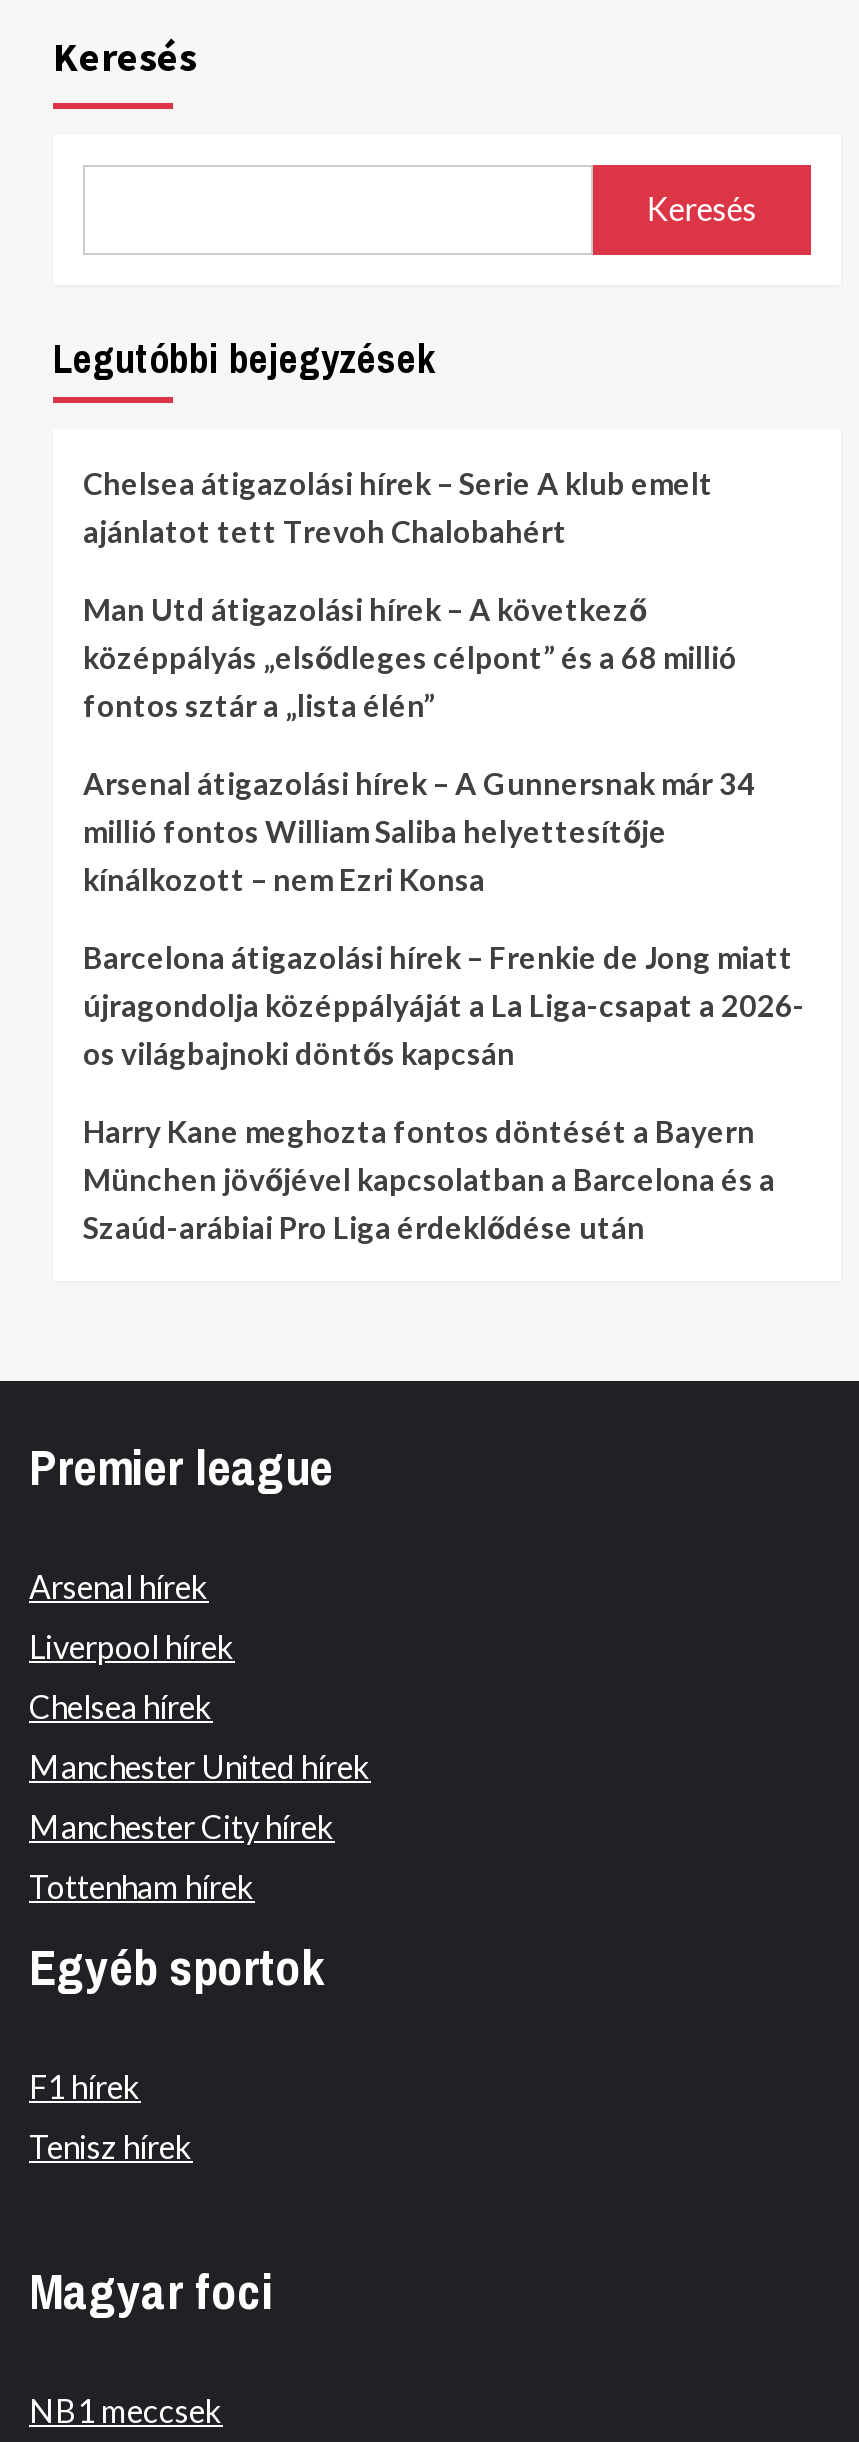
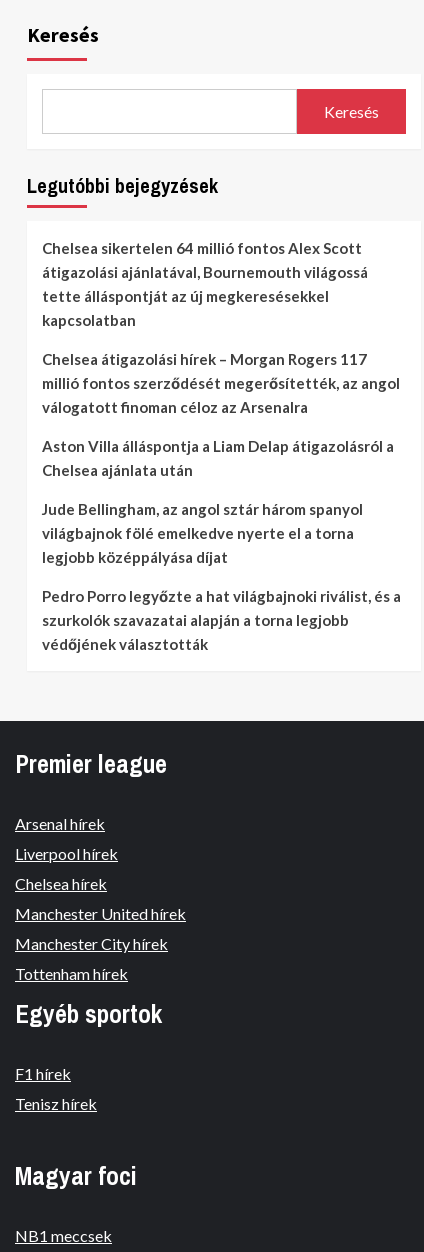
[83,465,713,549] Chelsea átigazolási hírek – Serie A klub emelt | ajánlatot tett Trevoh Chalobahért -> [42,239,368,329] Chelsea sikertelen 64 millió fontos Alex Scott | átigazolási ajánlatával, Bournemouth világossá | tette álláspontját az új megkeresésekkel | kapcsolatban
[83,591,737,723] Man Utd átigazolási hírek – A következő | középpályás „elsődleges célpont” és a 68 millió | fontos sztár a „lista élén” -> [42,350,400,416] Chelsea átigazolási hírek – Morgan Rogers 117 | millió fontos szerződését megerősítették, az angol | válogatott finoman céloz az Arsenalra
[83,765,755,897] Arsenal átigazolási hírek – A Gunnersnak már 34 | millió fontos William Saliba helyettesítője | kínálkozott – nem Ezri Konsa -> [42,437,394,479] Aston Villa álláspontja a Liam Delap átigazolásról a | Chelsea ajánlata után
[83,939,805,1071] Barcelona átigazolási hírek – Frenkie de Jong miatt | újragondolja középpályáját a La Liga-csapat a 2026- | os világbajnoki döntős kapcsán -> [42,500,363,566] Jude Bellingham, az angol sztár három spanyol | világbajnok fölé emelkedve nyerte el a torna | legjobb középpályása díjat
[83,1113,775,1245] Harry Kane meghozta fontos döntését a Bayern | München jövőjével kapcsolatban a Barcelona és a | Szaúd-arábiai Pro Liga érdeklődése után -> [42,587,401,653] Pedro Porro legyőzte a hat világbajnoki riválist, és a | szurkolók szavazatai alapján a torna legjobb | védőjének választották

